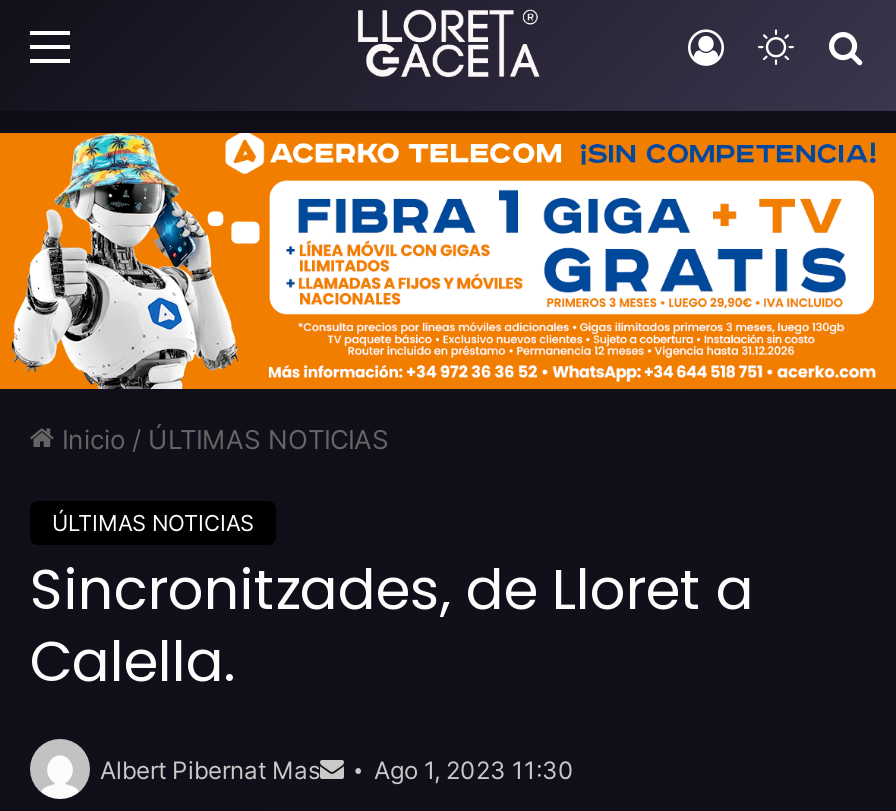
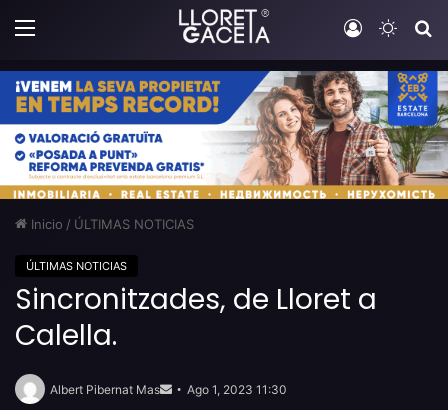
[6,131,890,391] [image] -> [3,70,445,200] [image]

